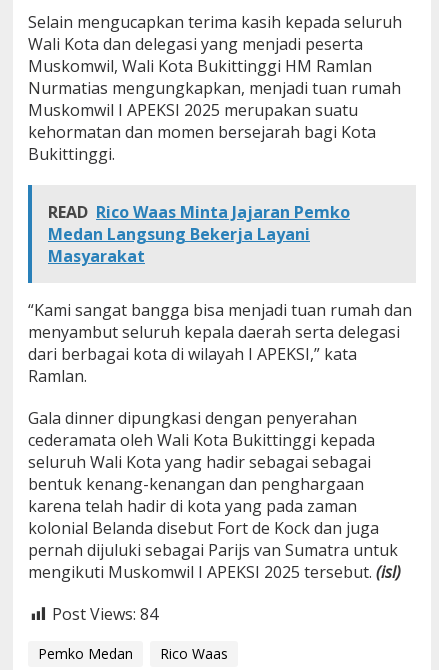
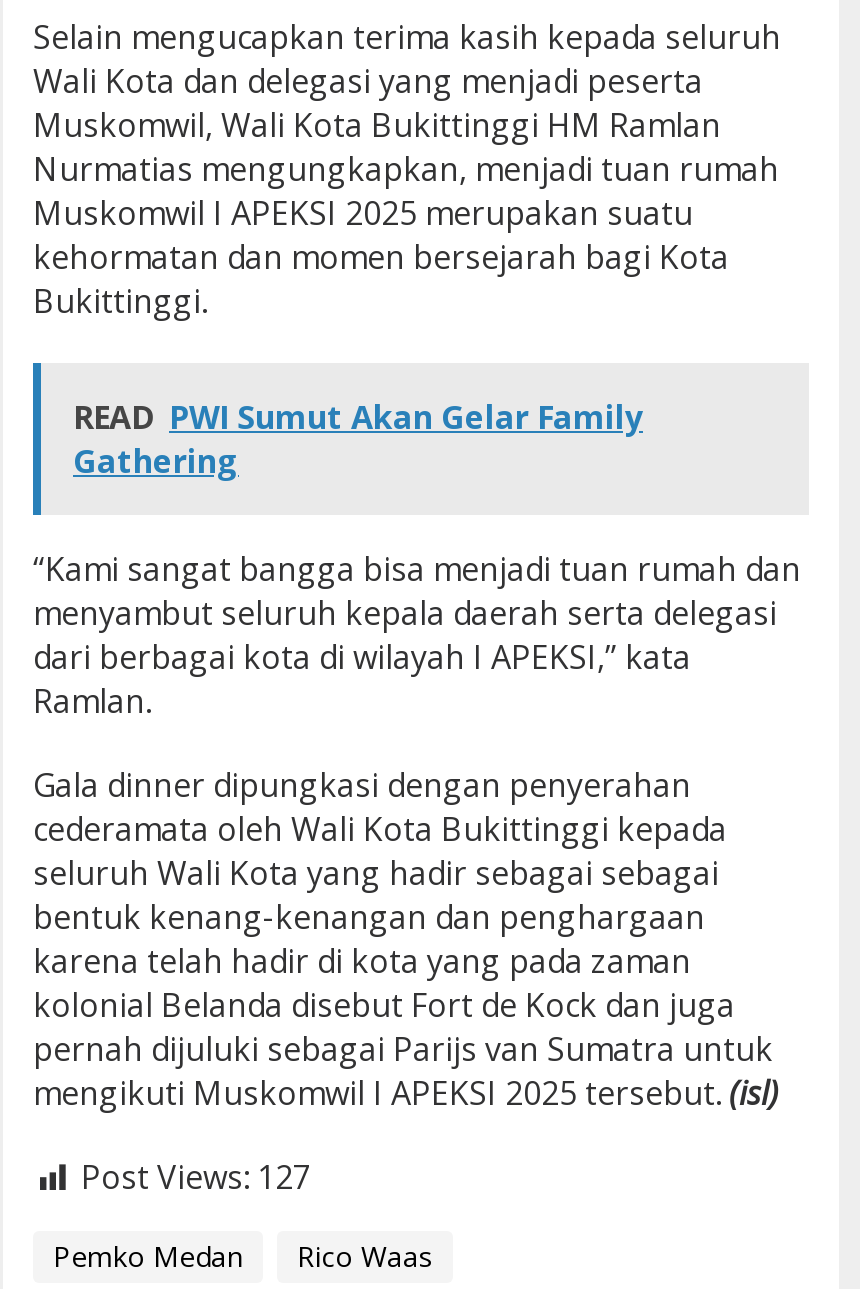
[48,201,350,267] READ Rico Waas Minta Jajaran Pemko | Medan Langsung Bekerja Layani | Masyarakat -> [73,395,643,483] READ PWI Sumut Akan Gelar Family | Gathering
[52,603,158,625] Post Views: 84 -> [81,1155,311,1199] Post Views: 127

